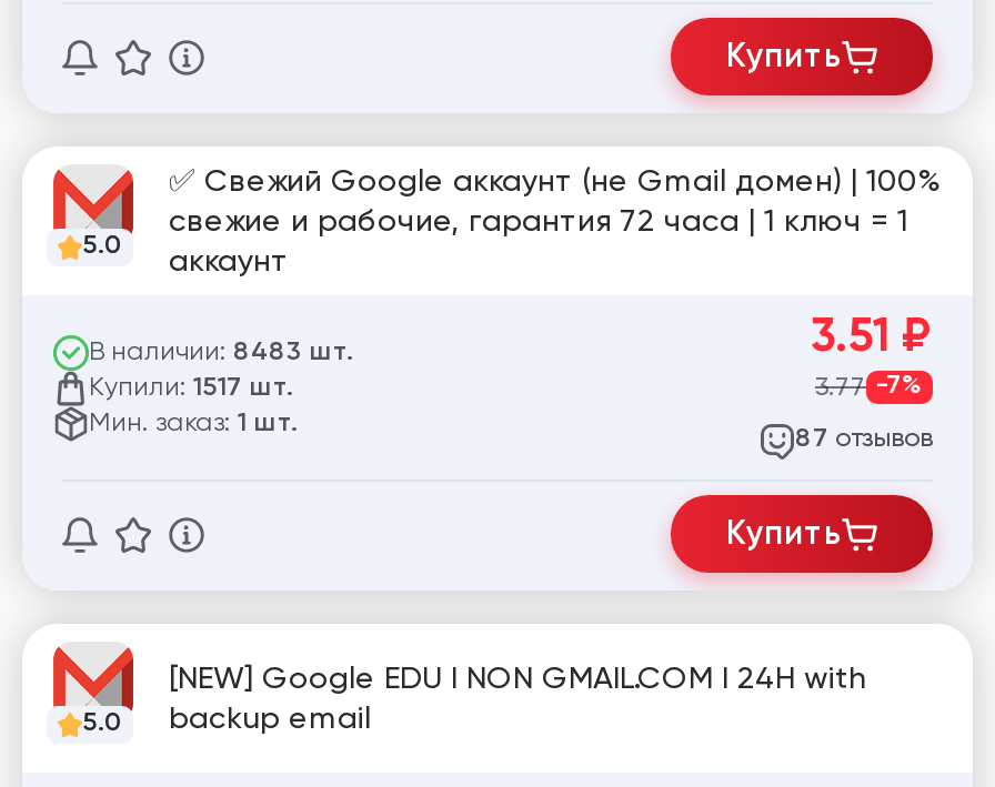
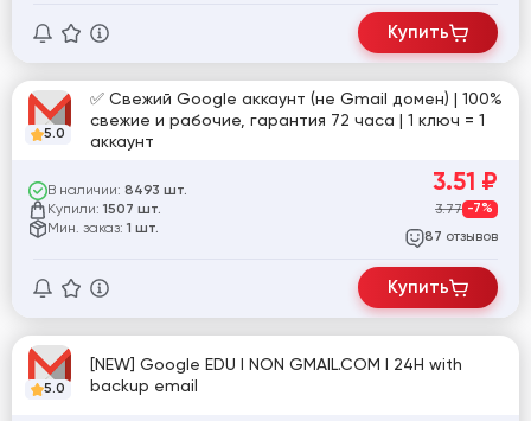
[89,336,353,367] В наличии: 8483 шт. -> [47,182,187,198] В наличии: 8493 шт.
[89,371,293,402] Купили: 1517 шт. -> [47,201,161,217] Купили: 1507 шт.

